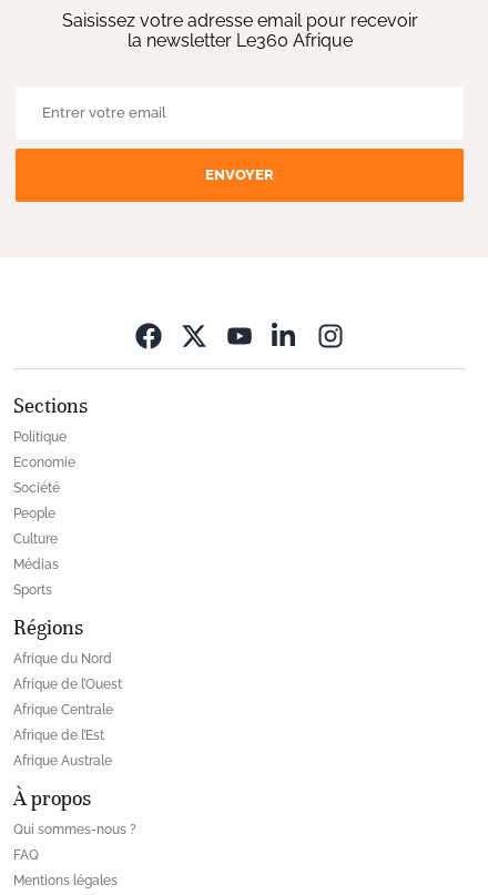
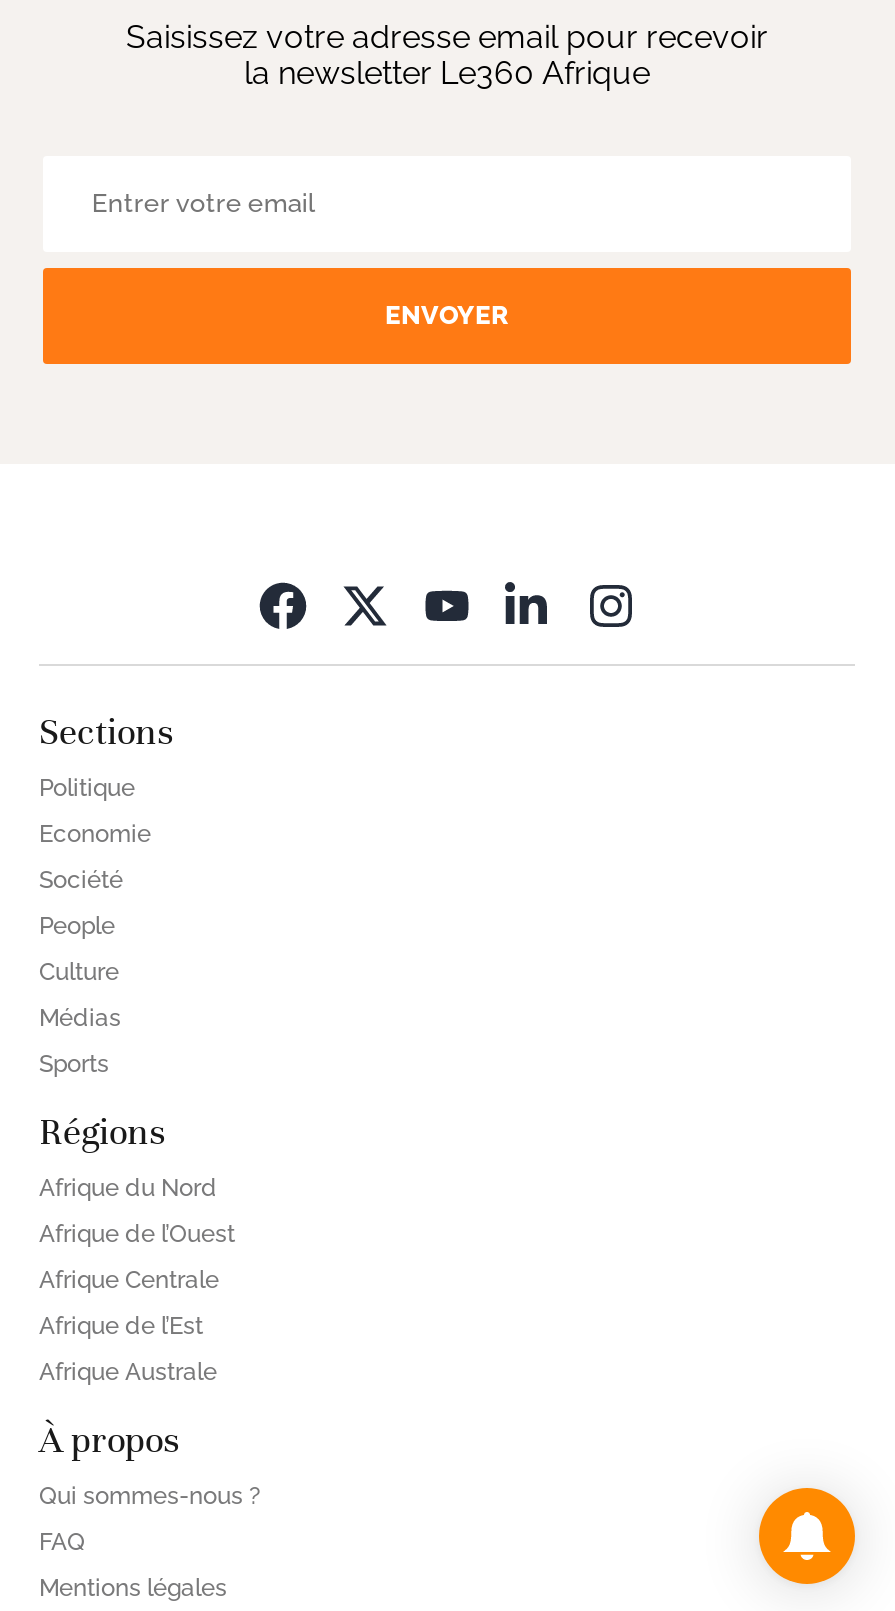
none -> [755,1486,857,1588] [image]

